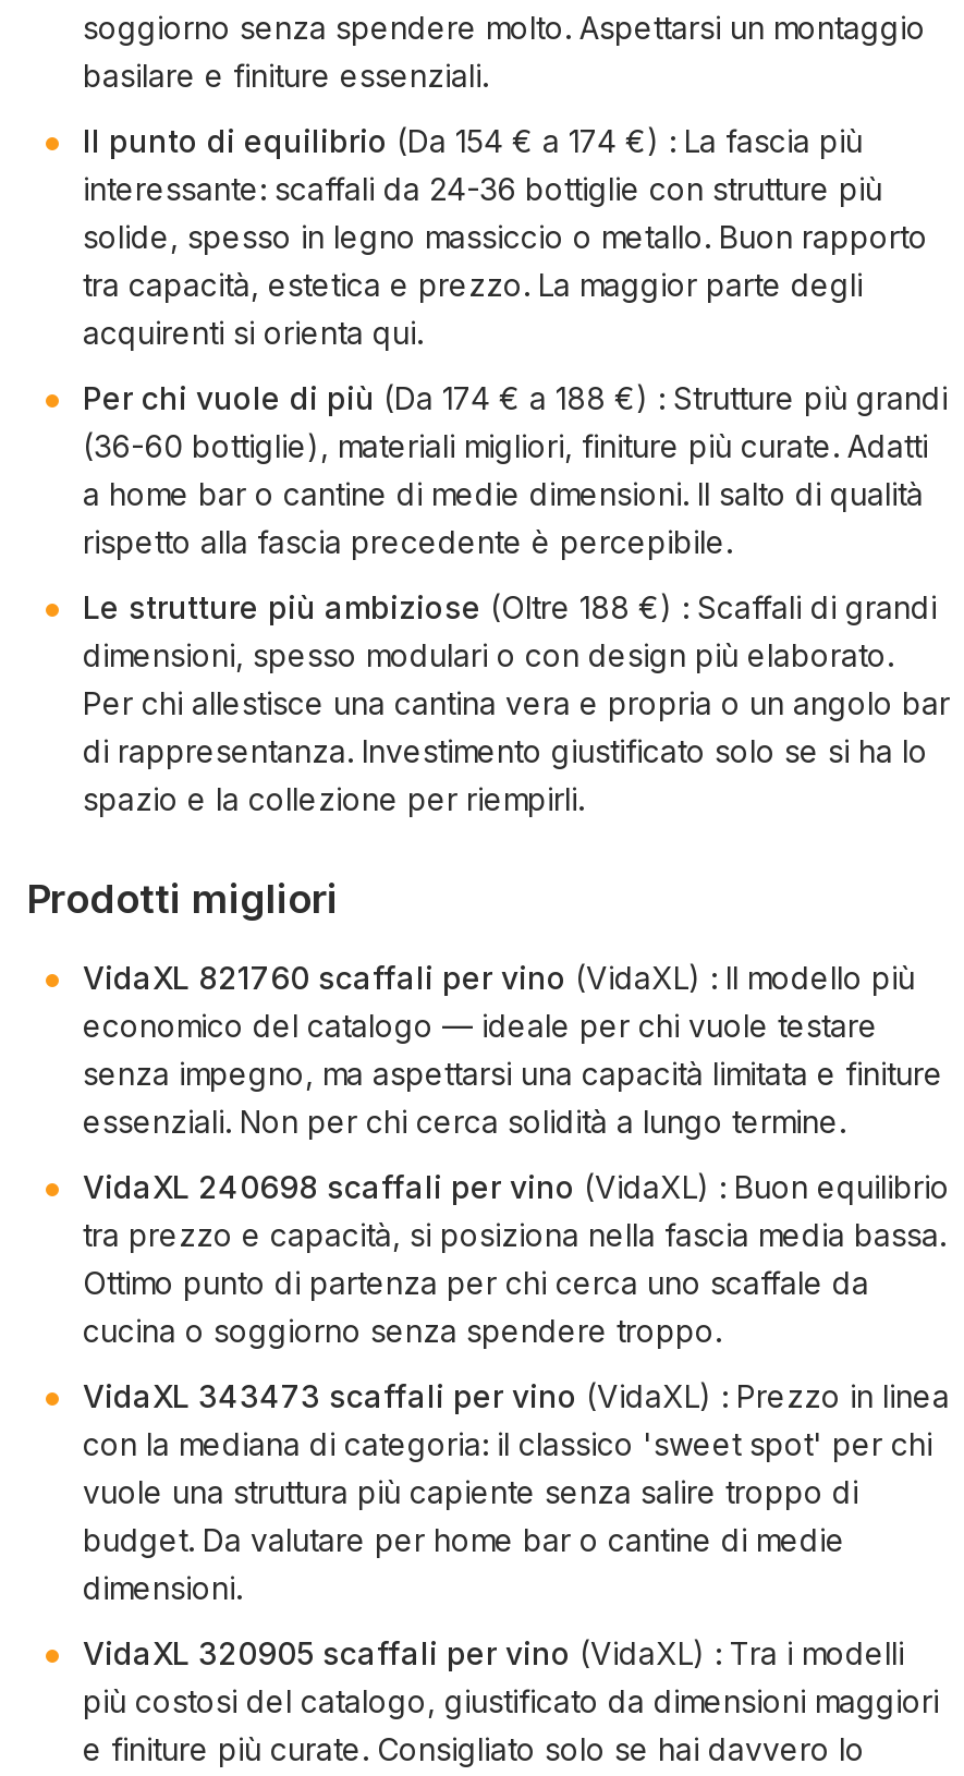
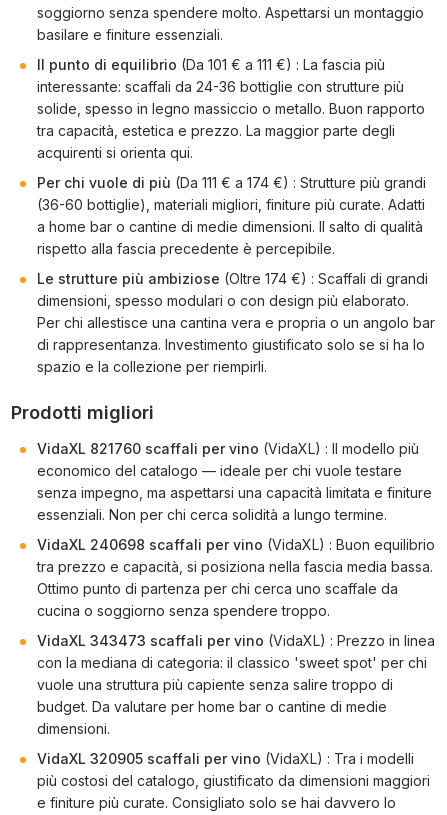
[83,122,863,159] Il punto di equilibrio (Da 154 € a 174 €) : La fascia più -> [37,56,385,73] Il punto di equilibrio (Da 101 € a 111 €) : La fascia più
[83,379,948,416] Per chi vuole di più (Da 174 € a 188 €) : Strutture più grandi -> [37,174,426,191] Per chi vuole di più (Da 111 € a 174 €) : Strutture più grandi
[83,588,937,625] Le strutture più ambiziose (Oltre 188 €) : Scaffali di grandi -> [37,270,428,287] Le strutture più ambiziose (Oltre 174 €) : Scaffali di grandi

